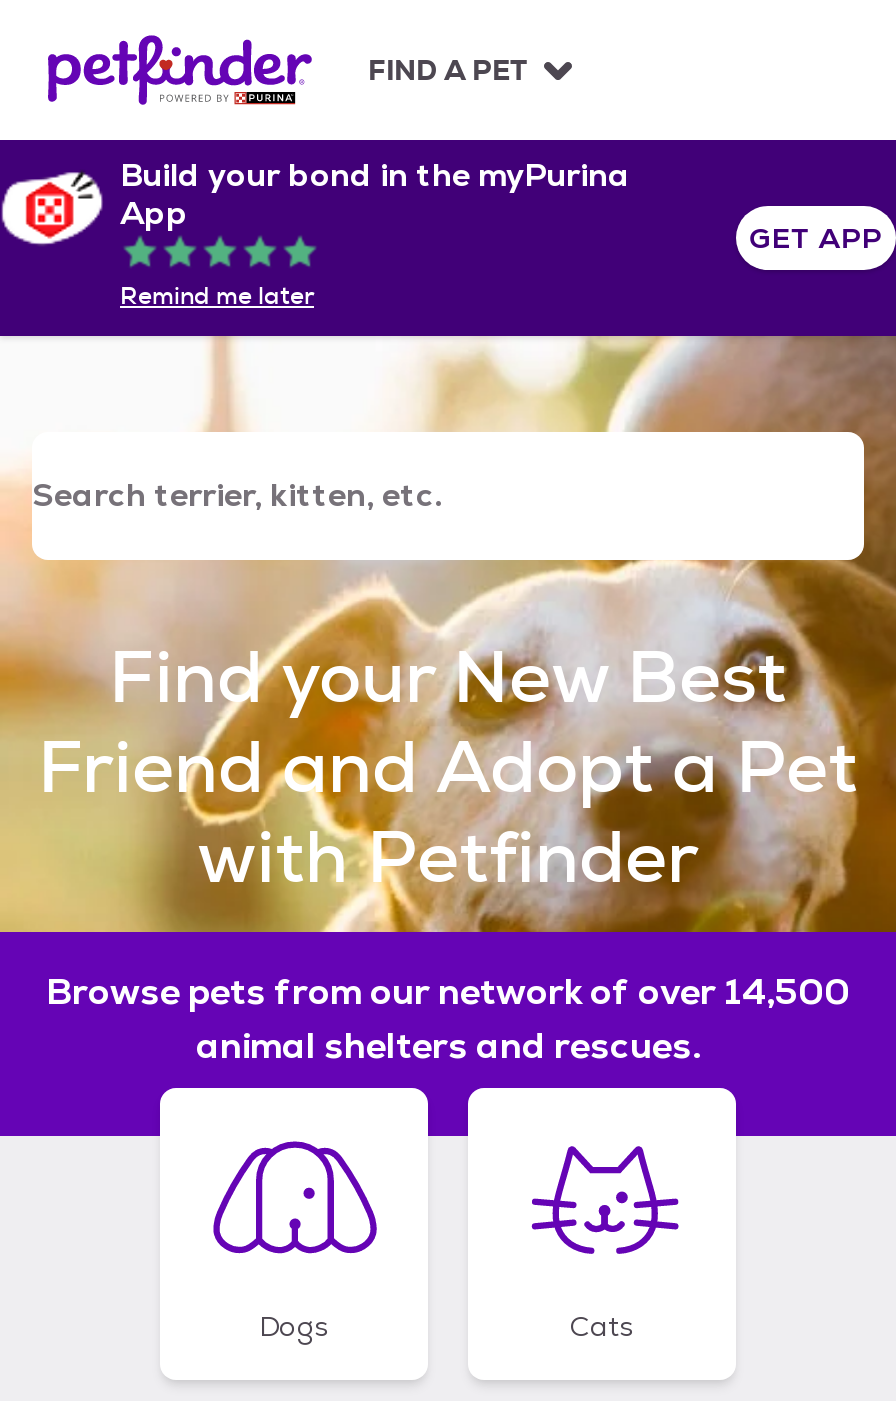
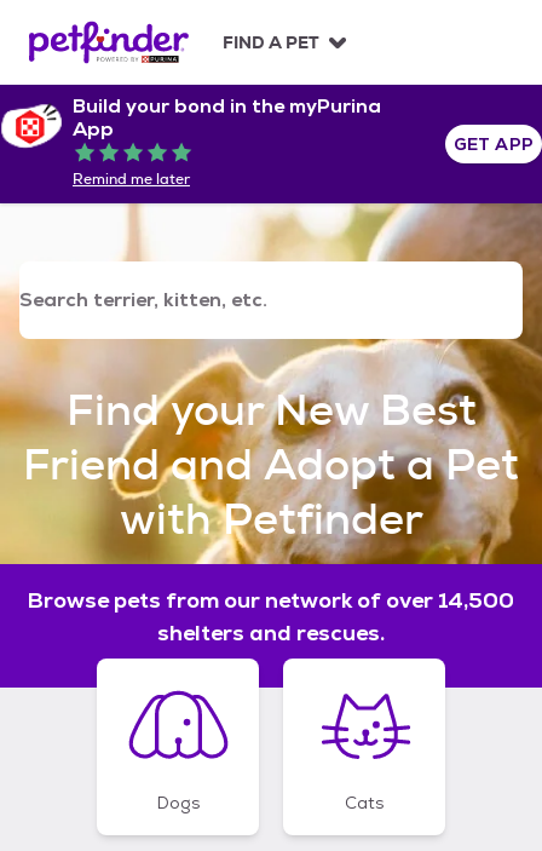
[196,1022,700,1068] animal shelters and rescues. -> [157,619,385,646] shelters and rescues.

